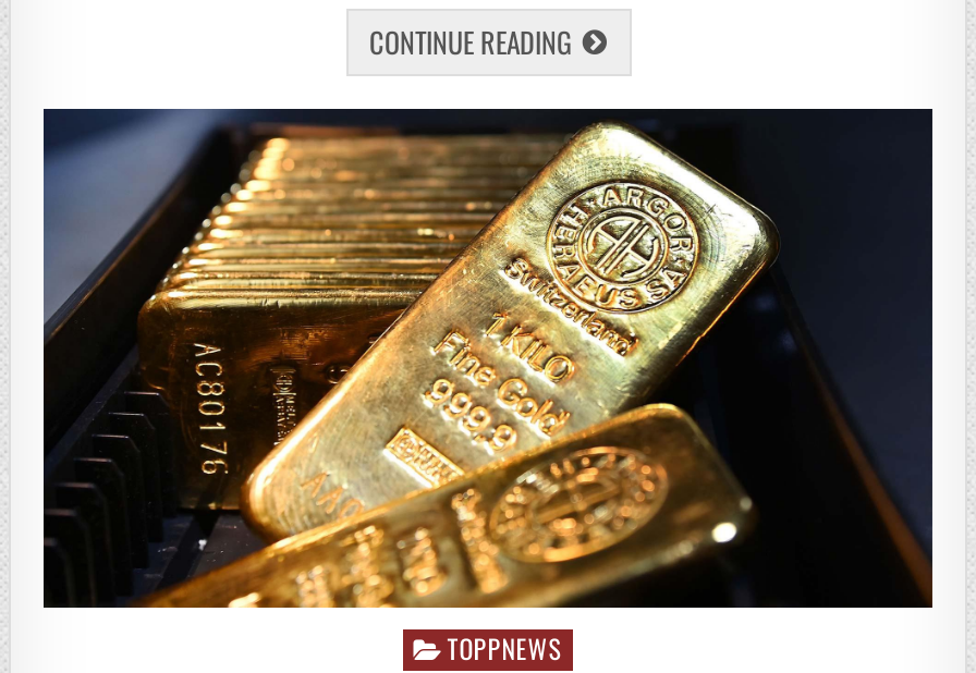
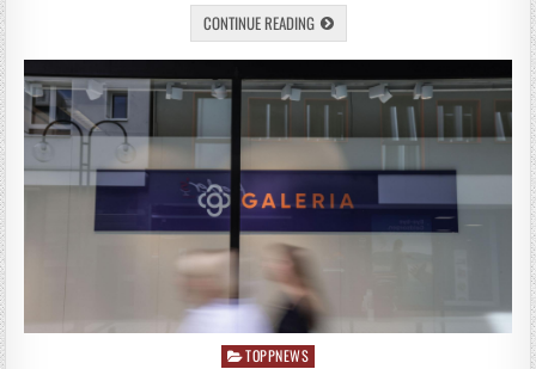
[44,107,935,610] [image] -> [24,59,512,334] [image]

